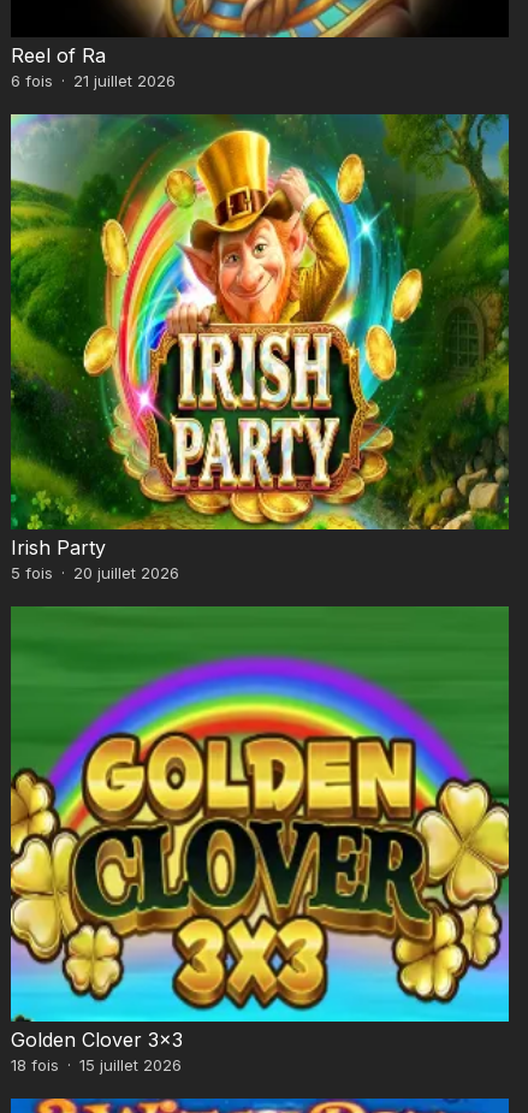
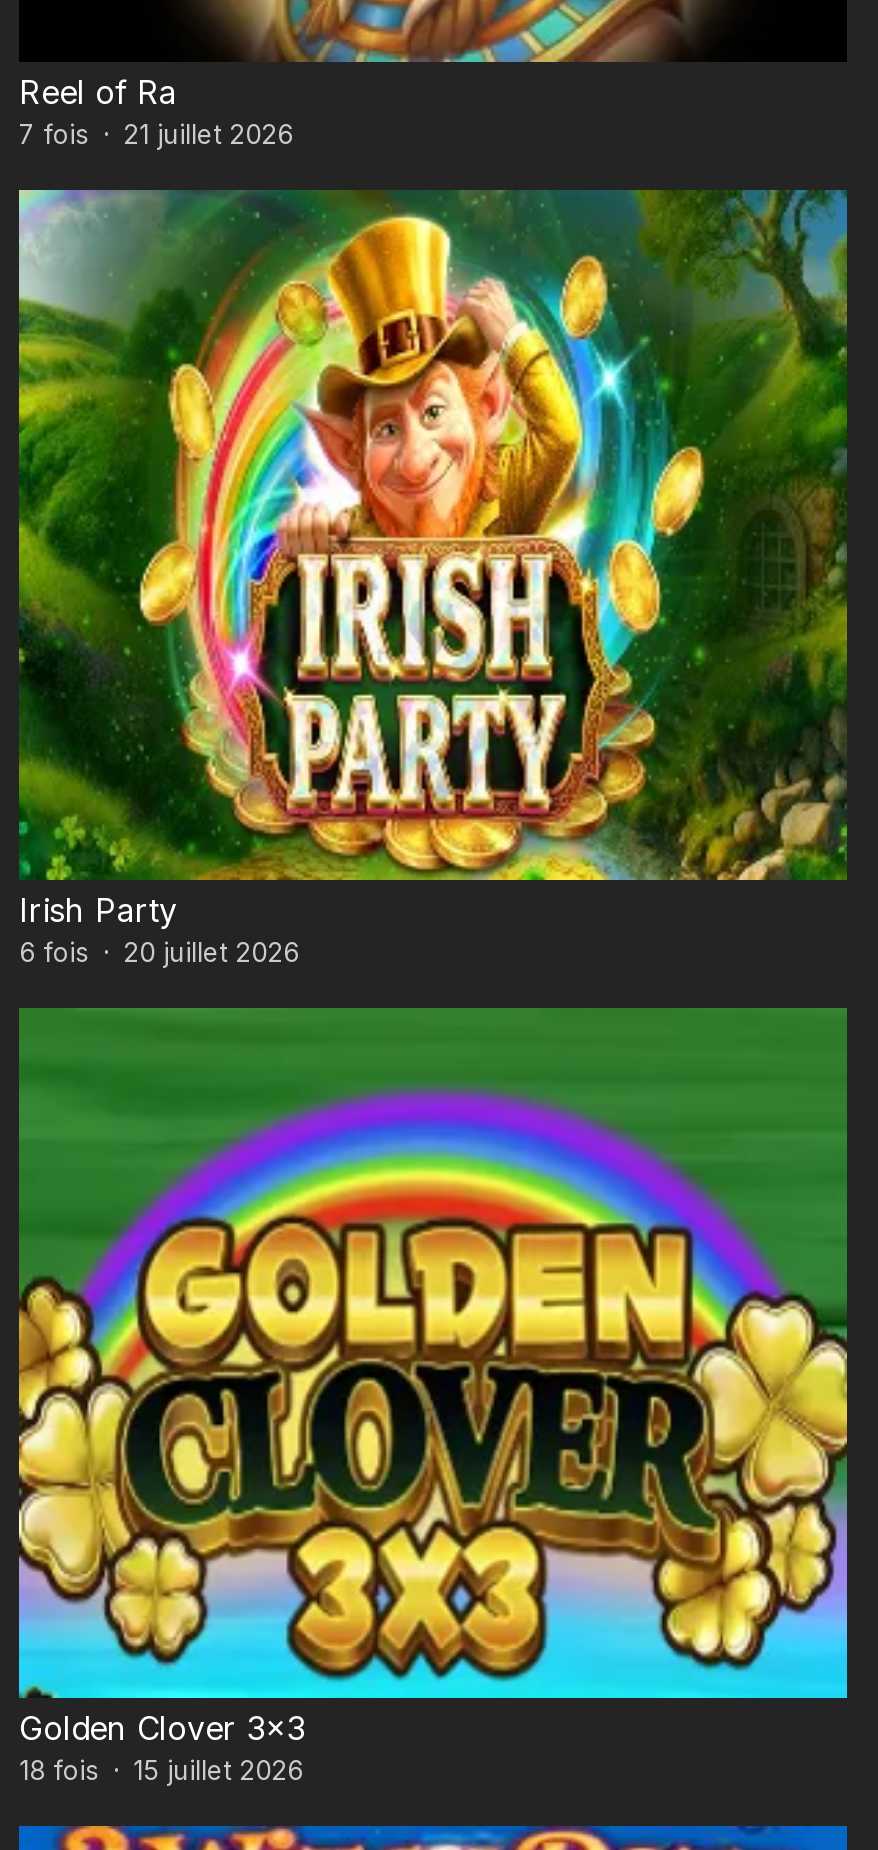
[11,71,176,90] 6 fois · 21 juillet 2026 -> [19,118,293,150] 7 fois · 21 juillet 2026
[11,563,179,582] 5 fois · 20 juillet 2026 -> [19,936,299,968] 6 fois · 20 juillet 2026

